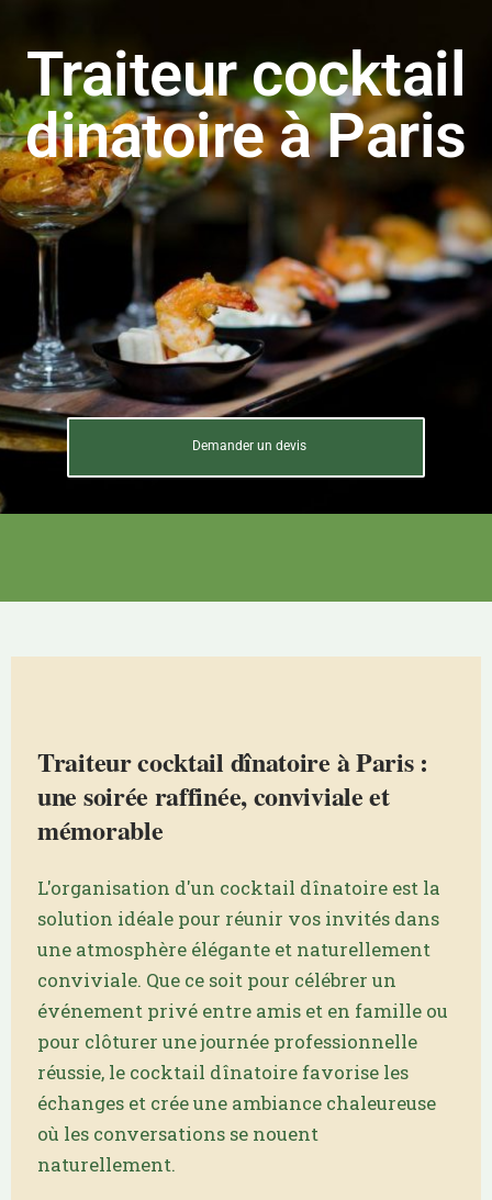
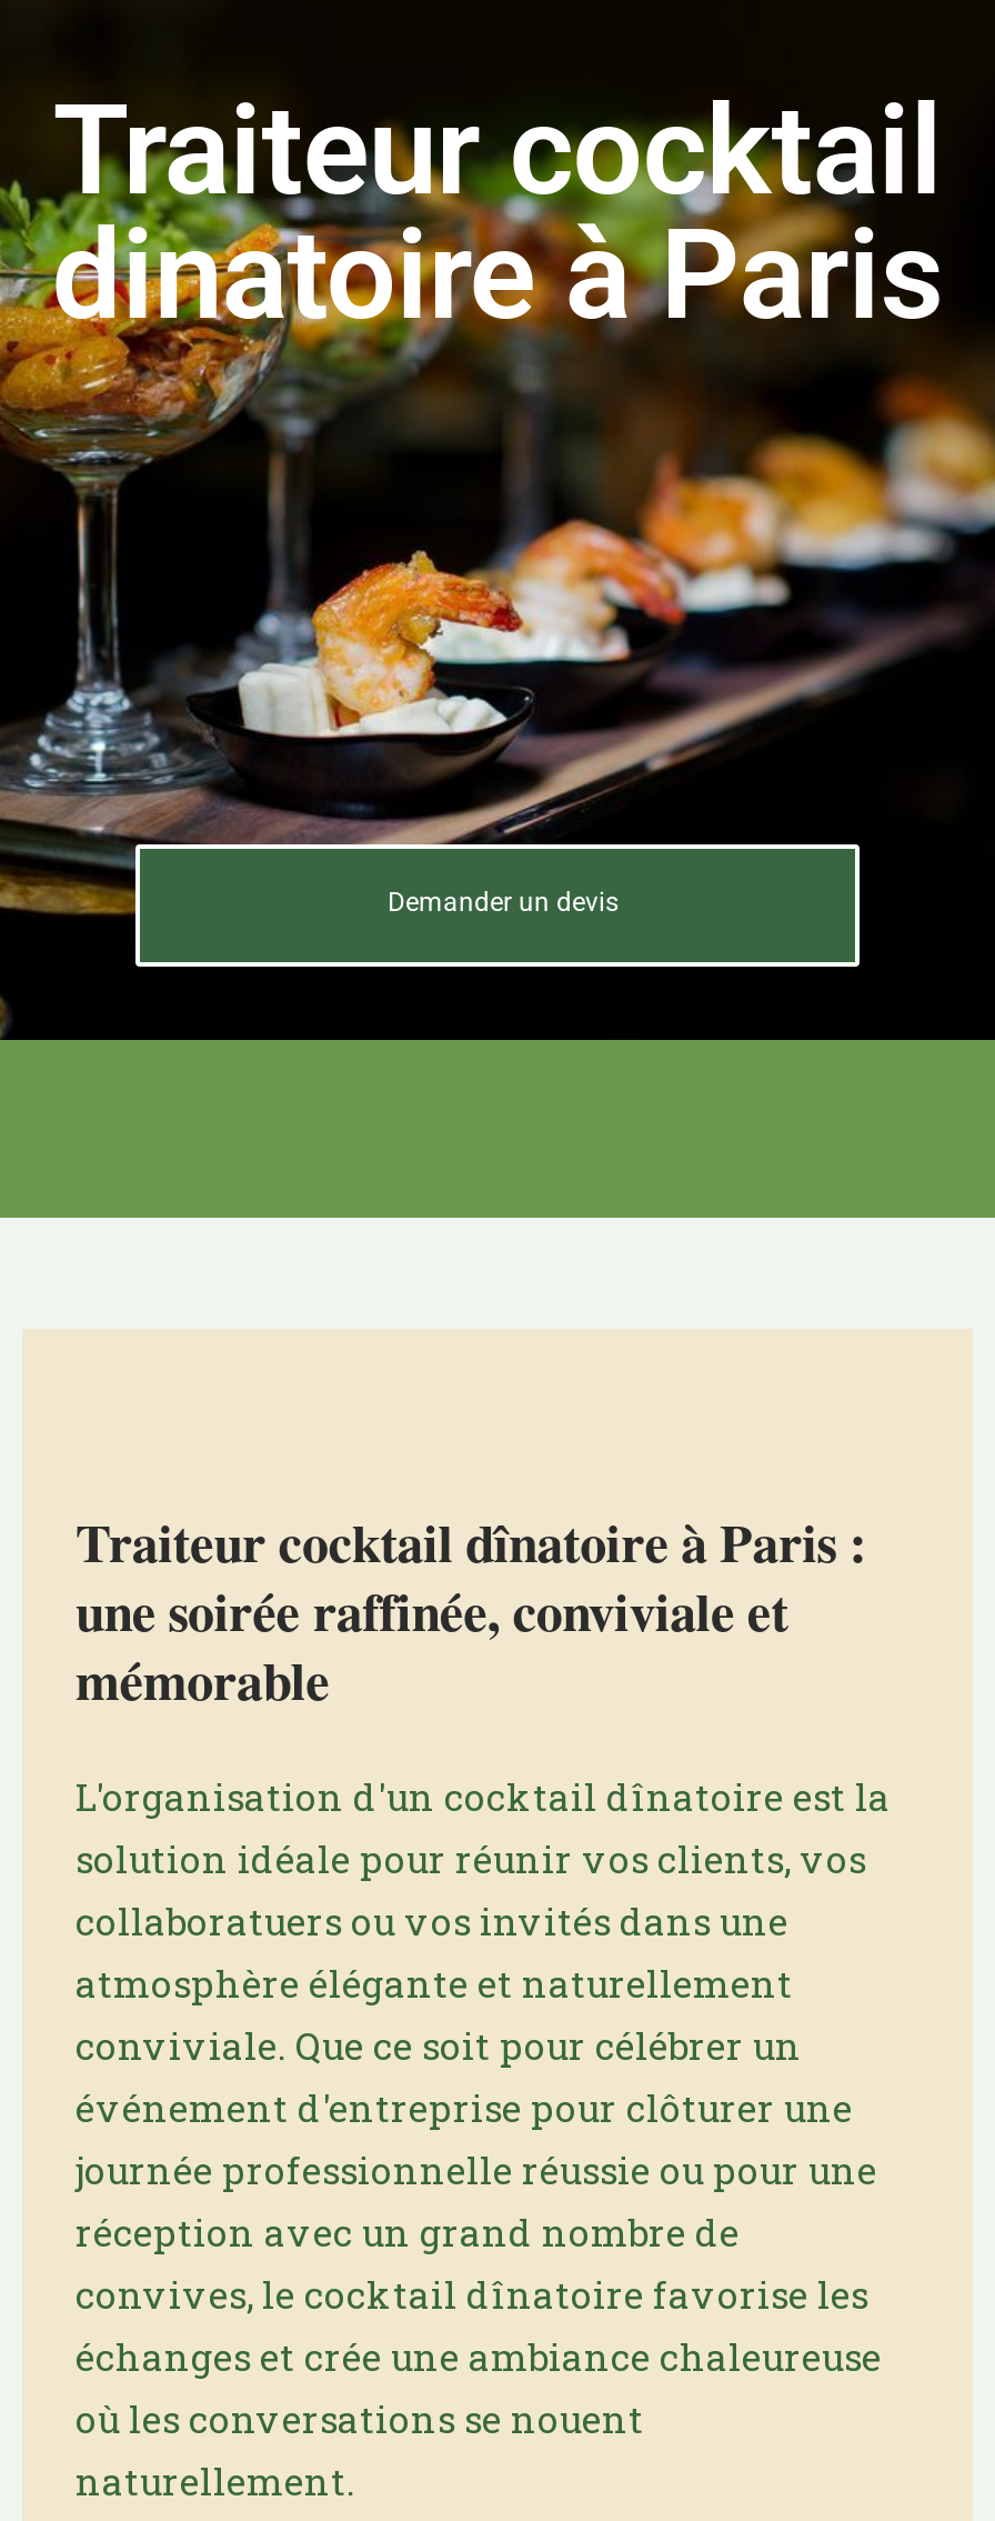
[37,906,439,962] solution idéale pour réunir vos invités dans | une atmosphère élégante et naturellement -> [76,1833,866,2008] solution idéale pour réunir vos clients, vos | collaboratuers ou vos invités dans une | atmosphère élégante et naturellement
[37,998,448,1085] événement privé entre amis et en famille ou | pour clôturer une journée professionnelle | réussie, le cocktail dînatoire favorise les -> [76,2082,877,2319] événement d'entreprise pour clôturer une | journée professionnelle réussie ou pour une | réception avec un grand nombre de | convives, le cocktail dînatoire favorise les

